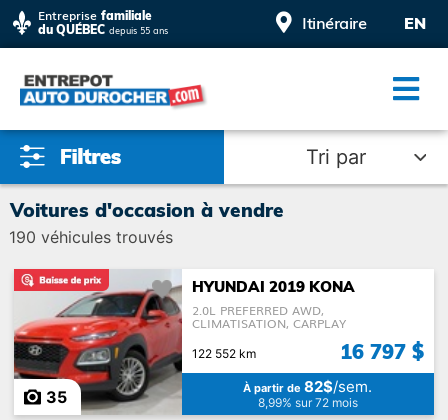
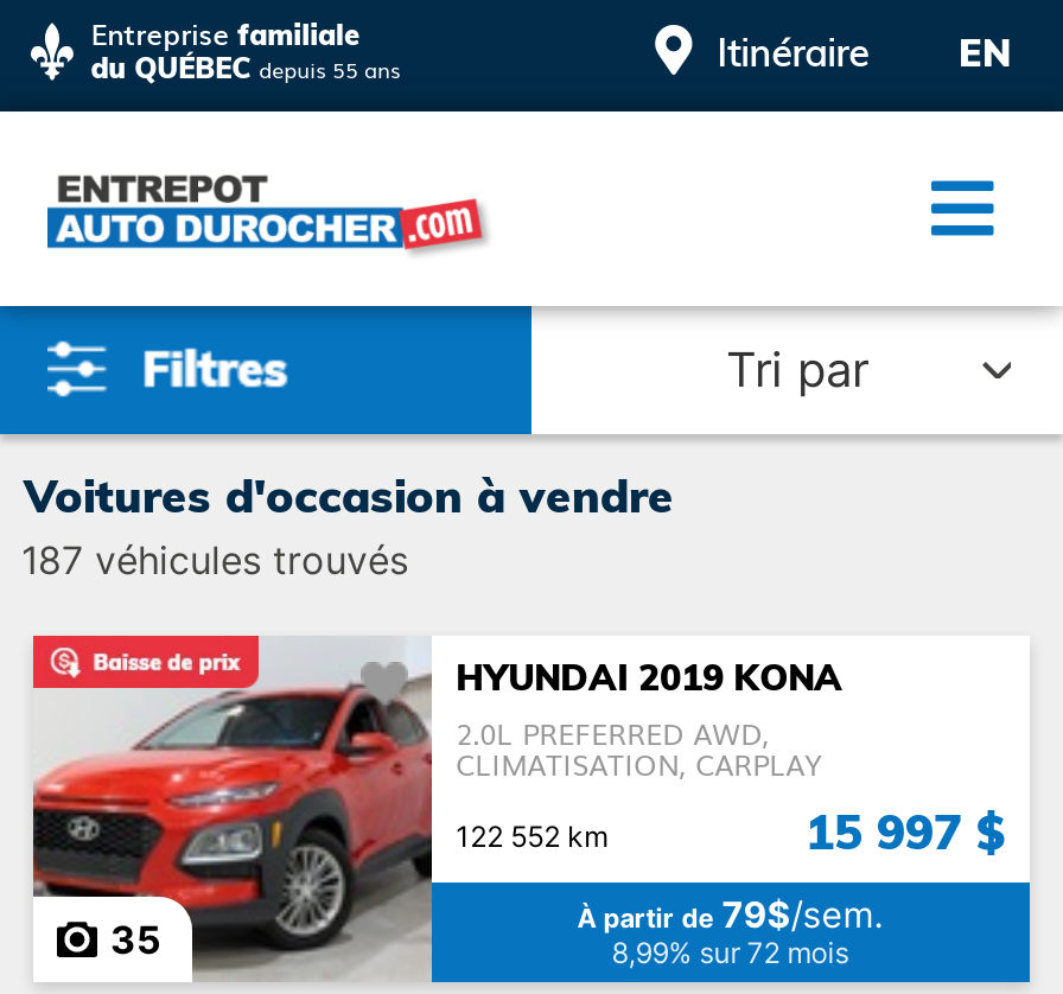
[9,227,173,247] 190 véhicules trouvés -> [21,537,408,585] 187 véhicules trouvés
[339,339,423,364] 16 797 $ -> [806,803,1005,862] 15 997 $
[243,377,372,396] À partir de 82$/sem. -> [577,893,883,938] À partir de 79$/sem.

